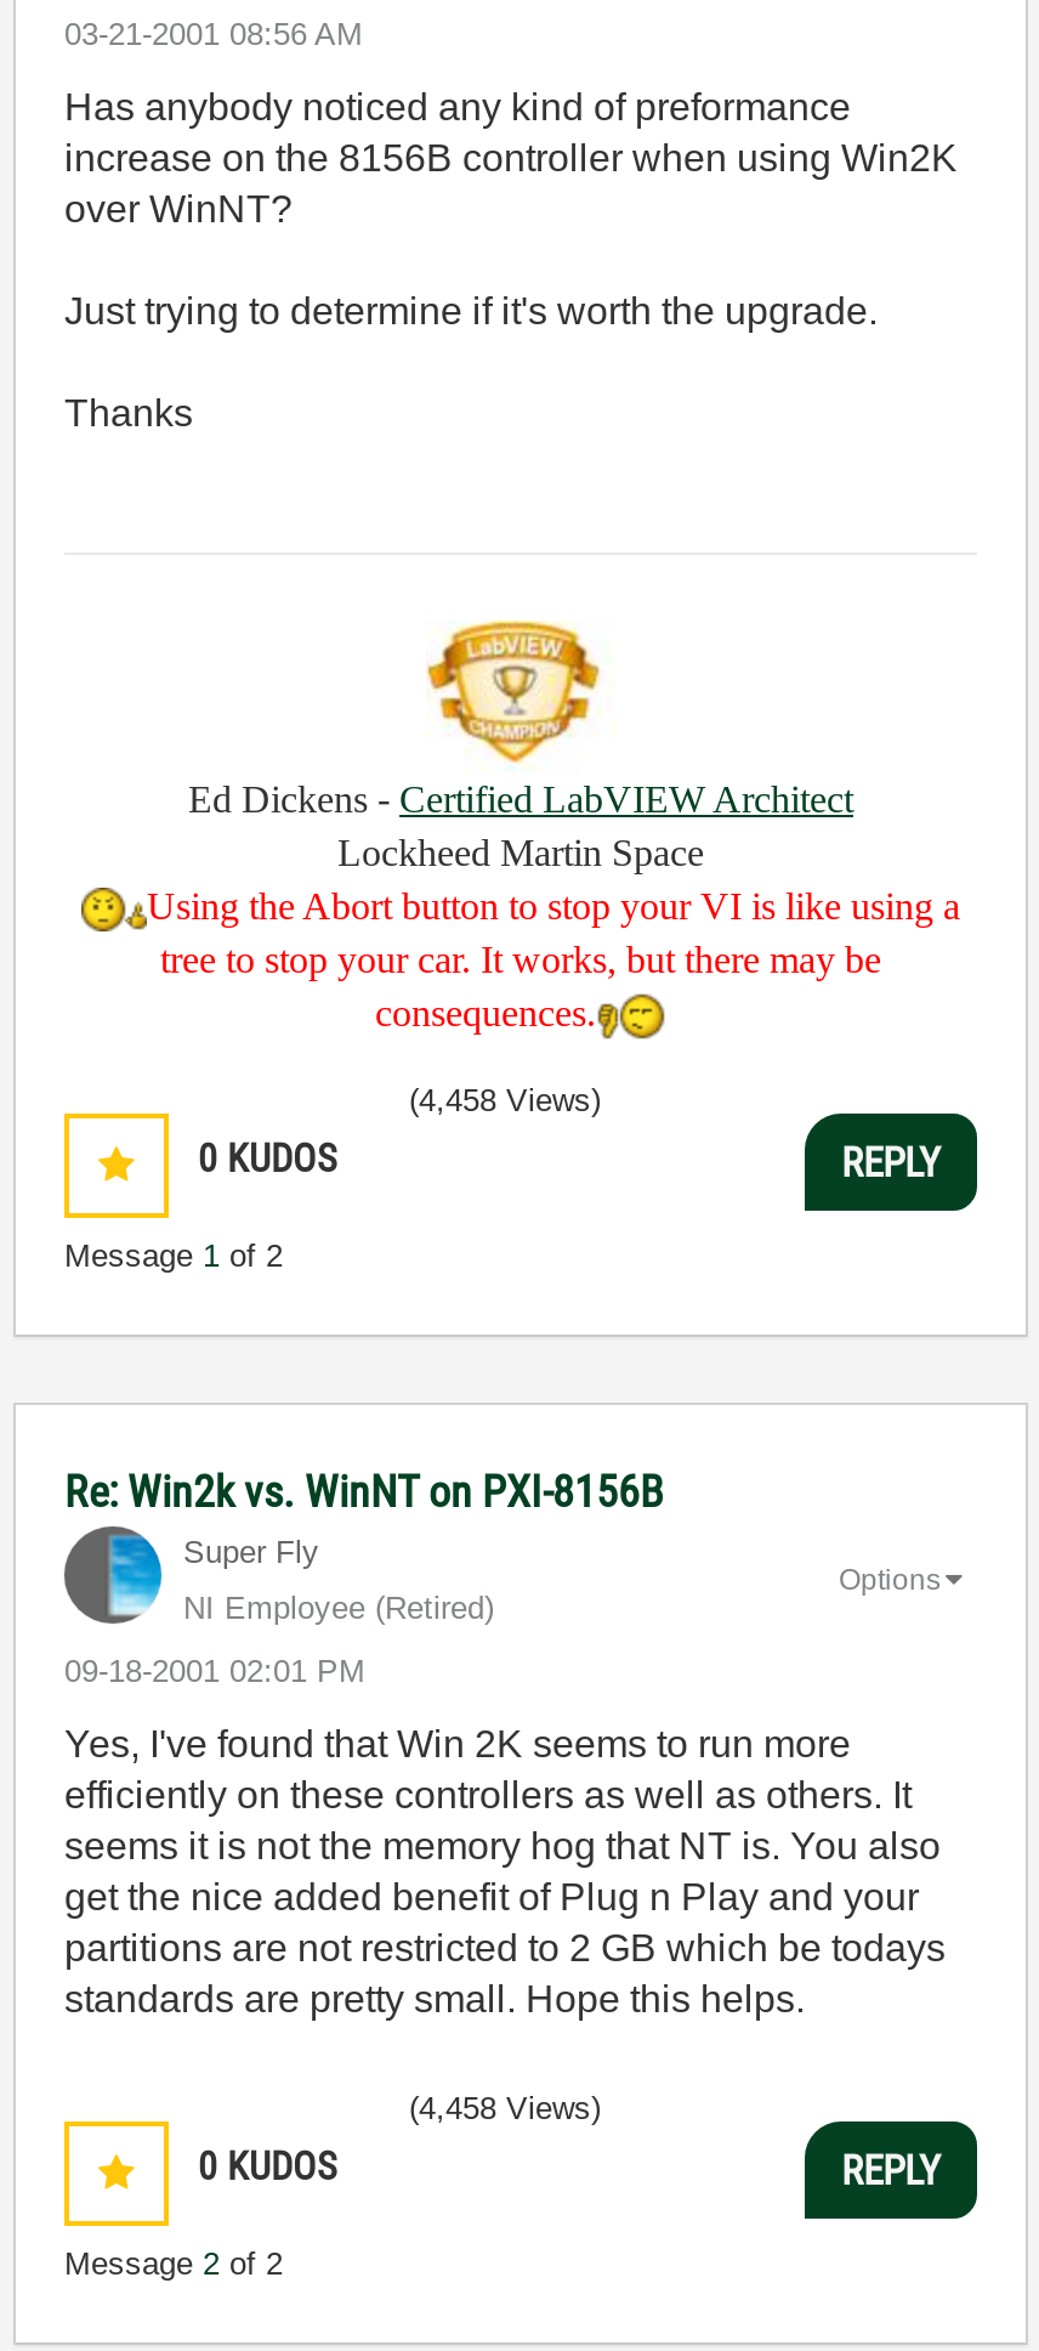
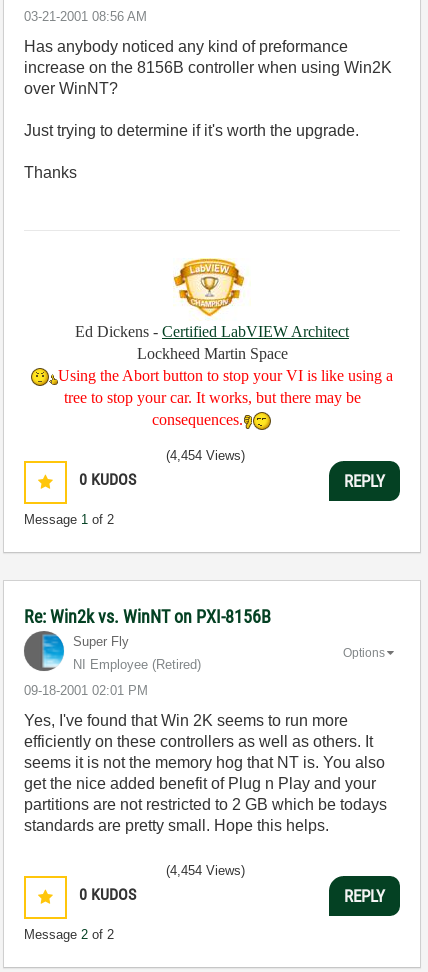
[409,1082,601,1118] (4,458 Views) -> [166,448,245,463] (4,454 Views)
[409,2090,601,2126] (4,458 Views) -> [166,863,245,878] (4,454 Views)

